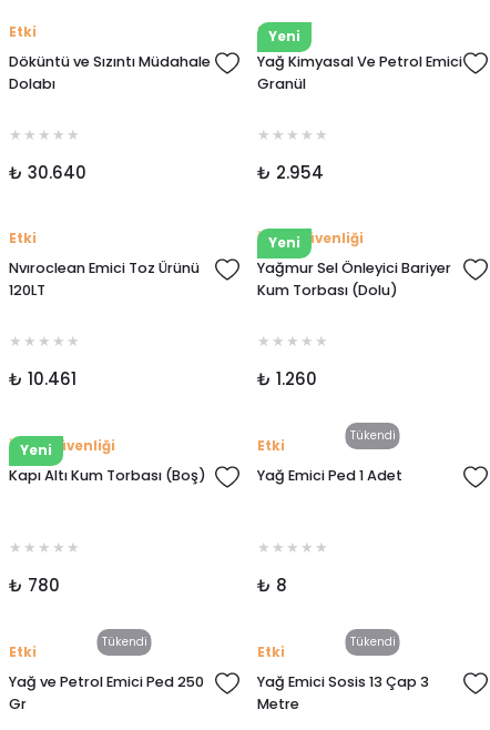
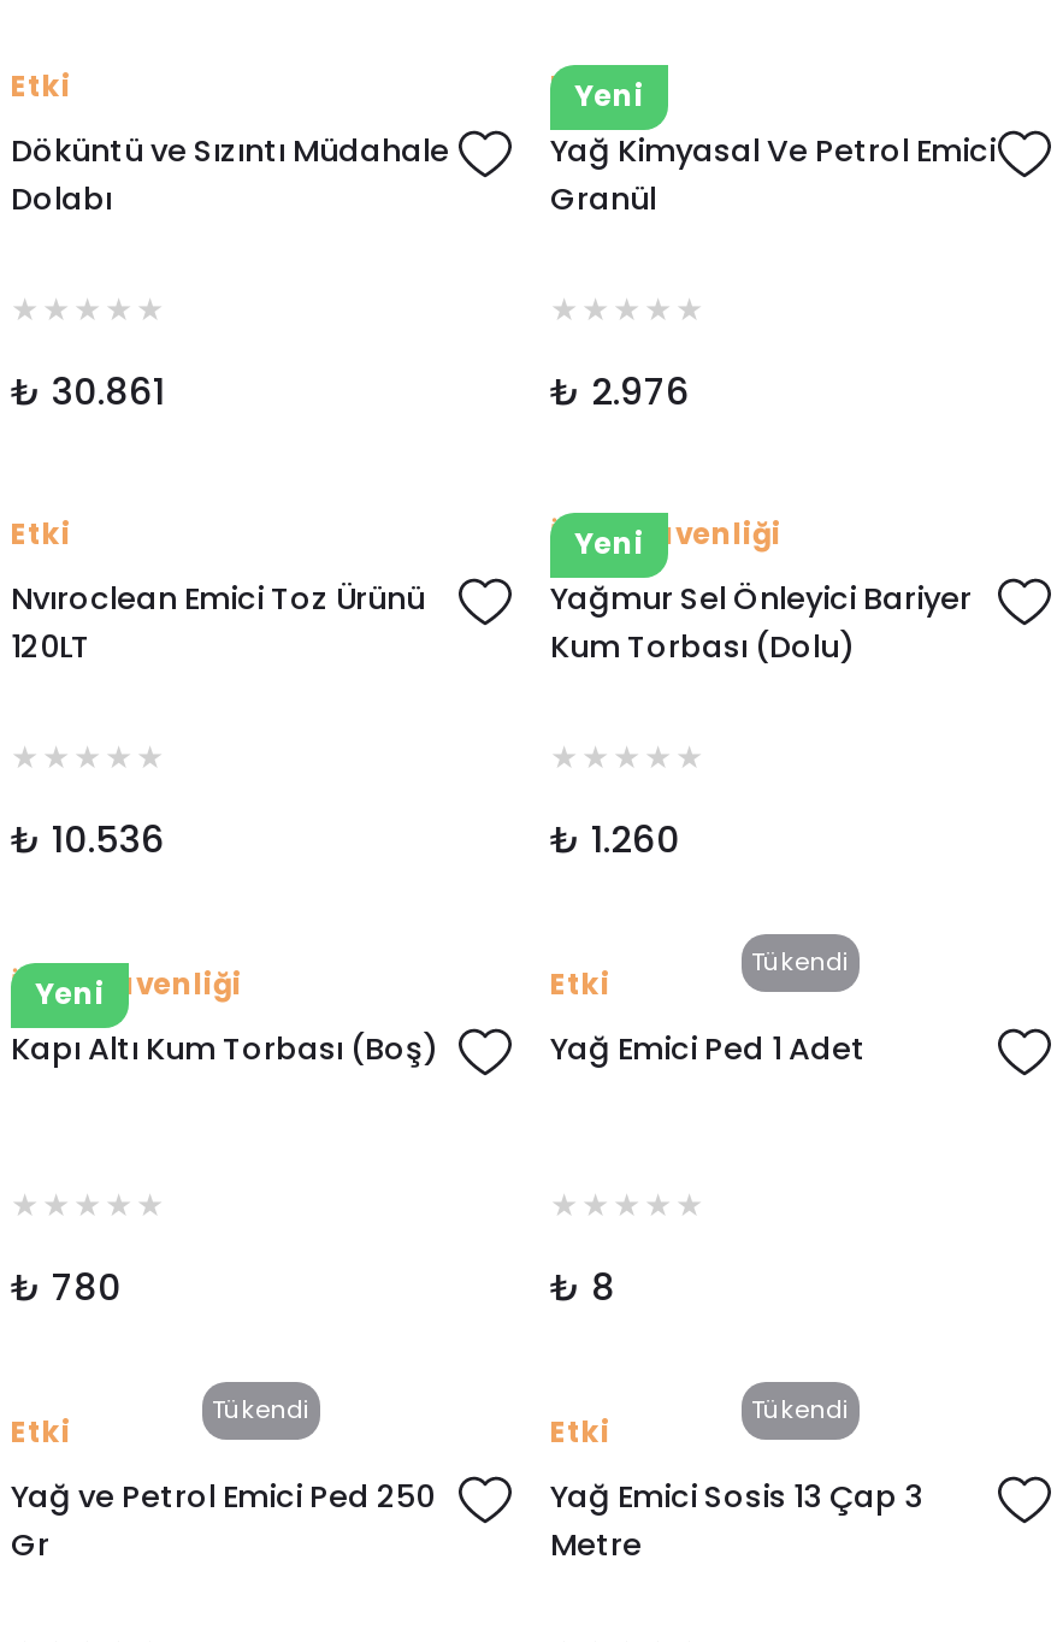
[9,160,86,184] ₺ 30.640 -> [11,365,165,415] ₺ 30.861
[257,160,324,184] ₺ 2.954 -> [550,365,690,415] ₺ 2.976
[9,367,76,390] ₺ 10.461 -> [11,813,165,864] ₺ 10.536

